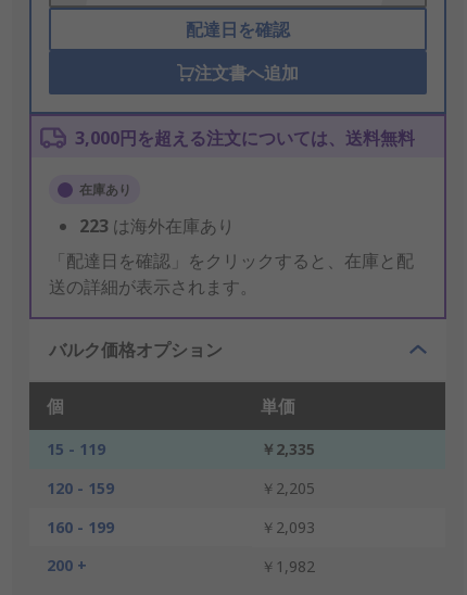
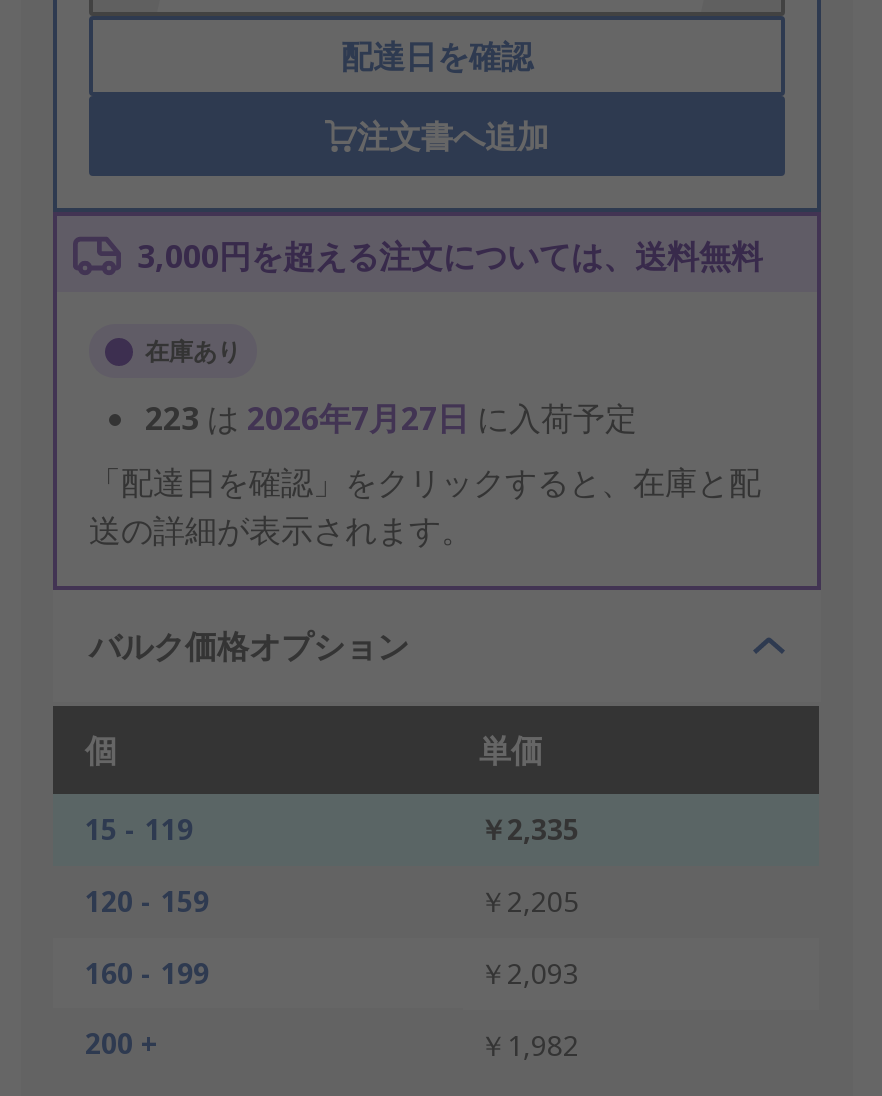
[79,214,235,238] 223は海外在庫あり -> [145,397,637,441] 223は2026年7月27日に入荷予定

